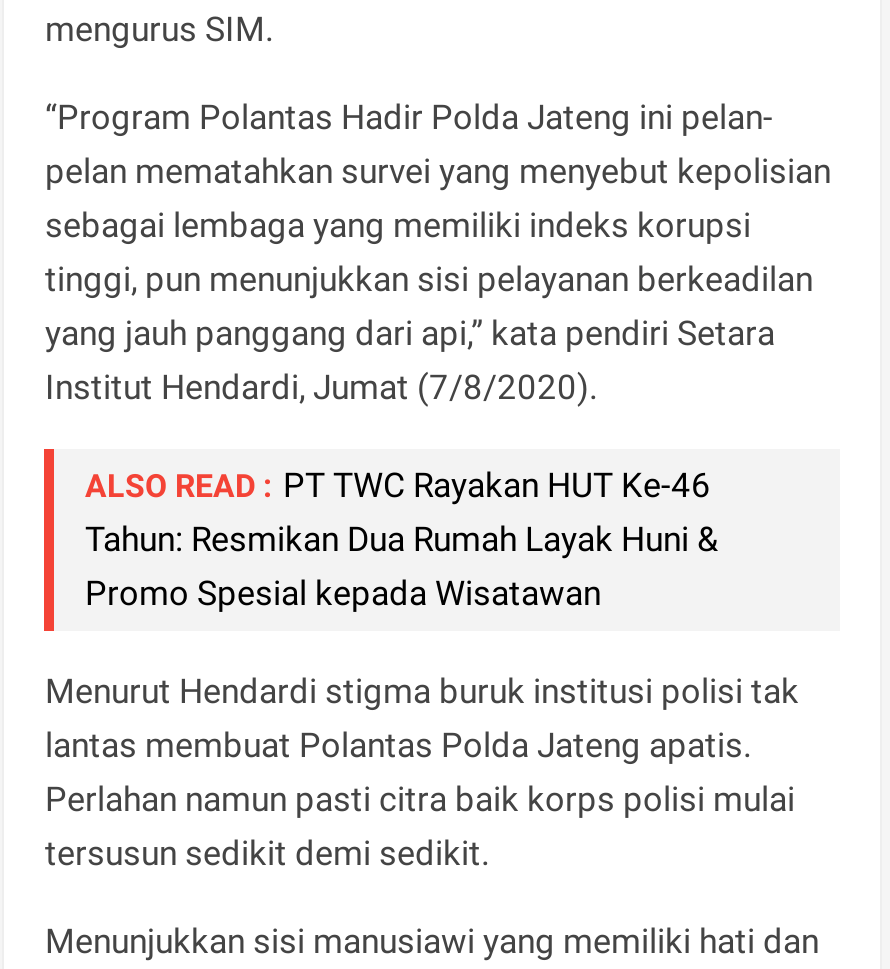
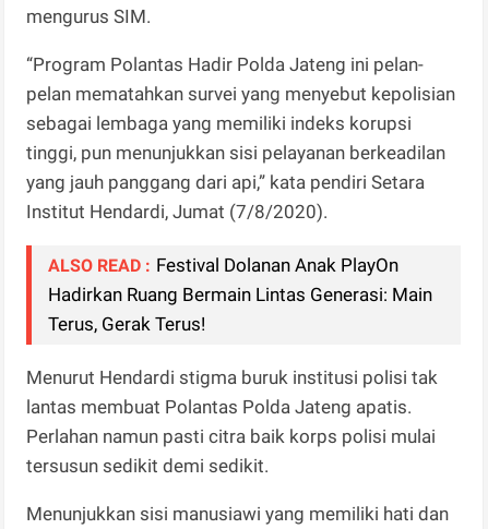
[85,465,719,613] ALSO READ : PT TWC Rayakan HUT Ke-46 | Tahun: Resmikan Dua Rumah Layak Huni & | Promo Spesial kepada Wisatawan -> [49,254,433,335] ALSO READ : Festival Dolanan Anak PlayOn | Hadirkan Ruang Bermain Lintas Generasi: Main | Terus, Gerak Terus!

